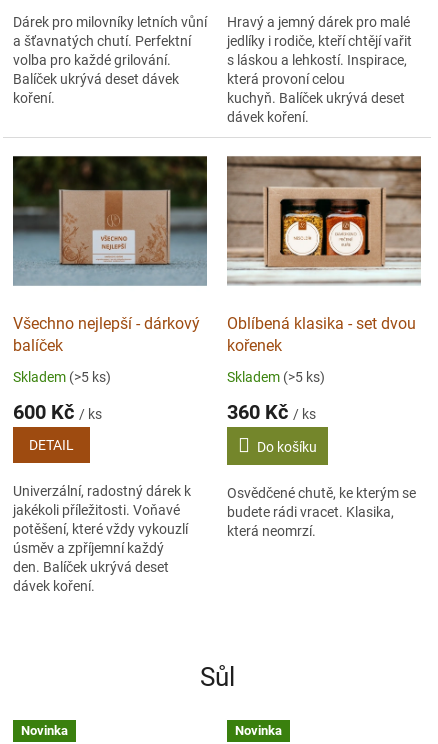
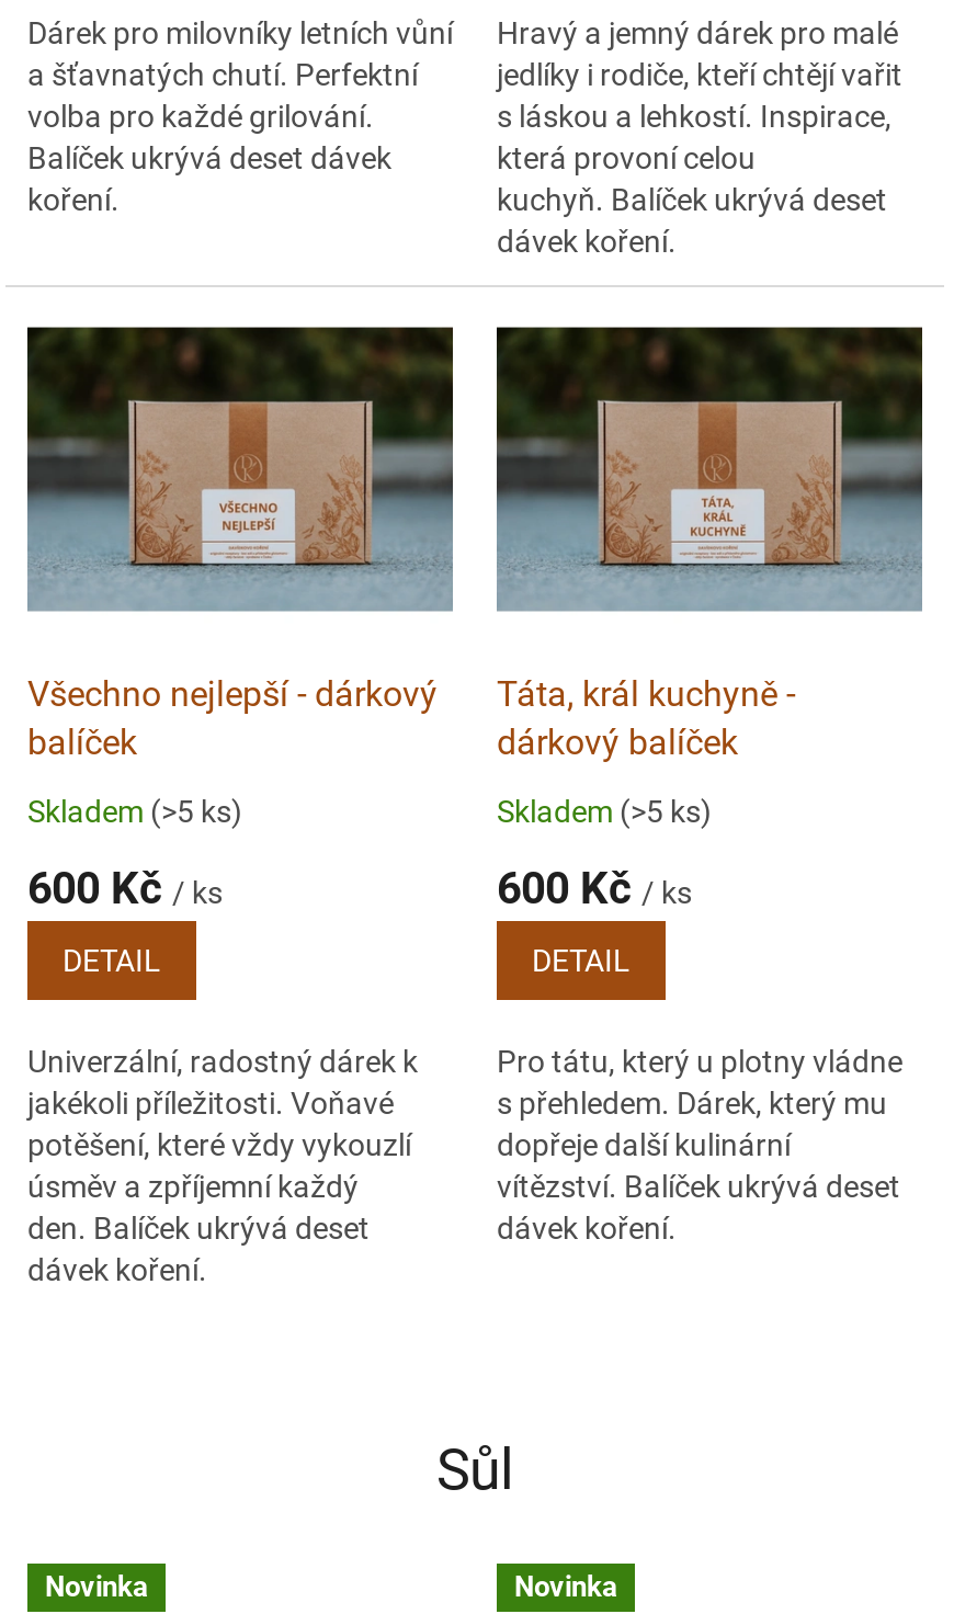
[226,155,422,354] [image] | Oblíbená klasika - set dvou | kořenek -> [495,325,924,762] [image] | Táta, král kuchyně - | dárkový balíček
[227,399,316,423] 360 Kč / ks -> [497,861,692,913] 600 Kč / ks
[257,438,317,454] Do košíku -> [532,942,631,977] DETAIL
[227,484,416,538] Osvědčené chutě, ke kterým se | budete rádi vracet. Klasika, | která neomrzí. -> [497,1043,902,1244] Pro tátu, který u plotny vládne | s přehledem. Dárek, který mu | dopřeje další kulinární | vítězství. Balíček ukrývá deset | dávek koření.

